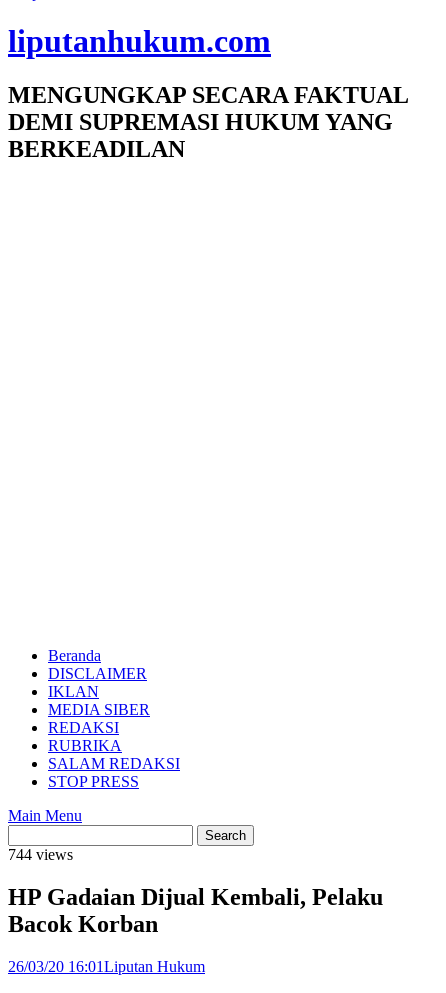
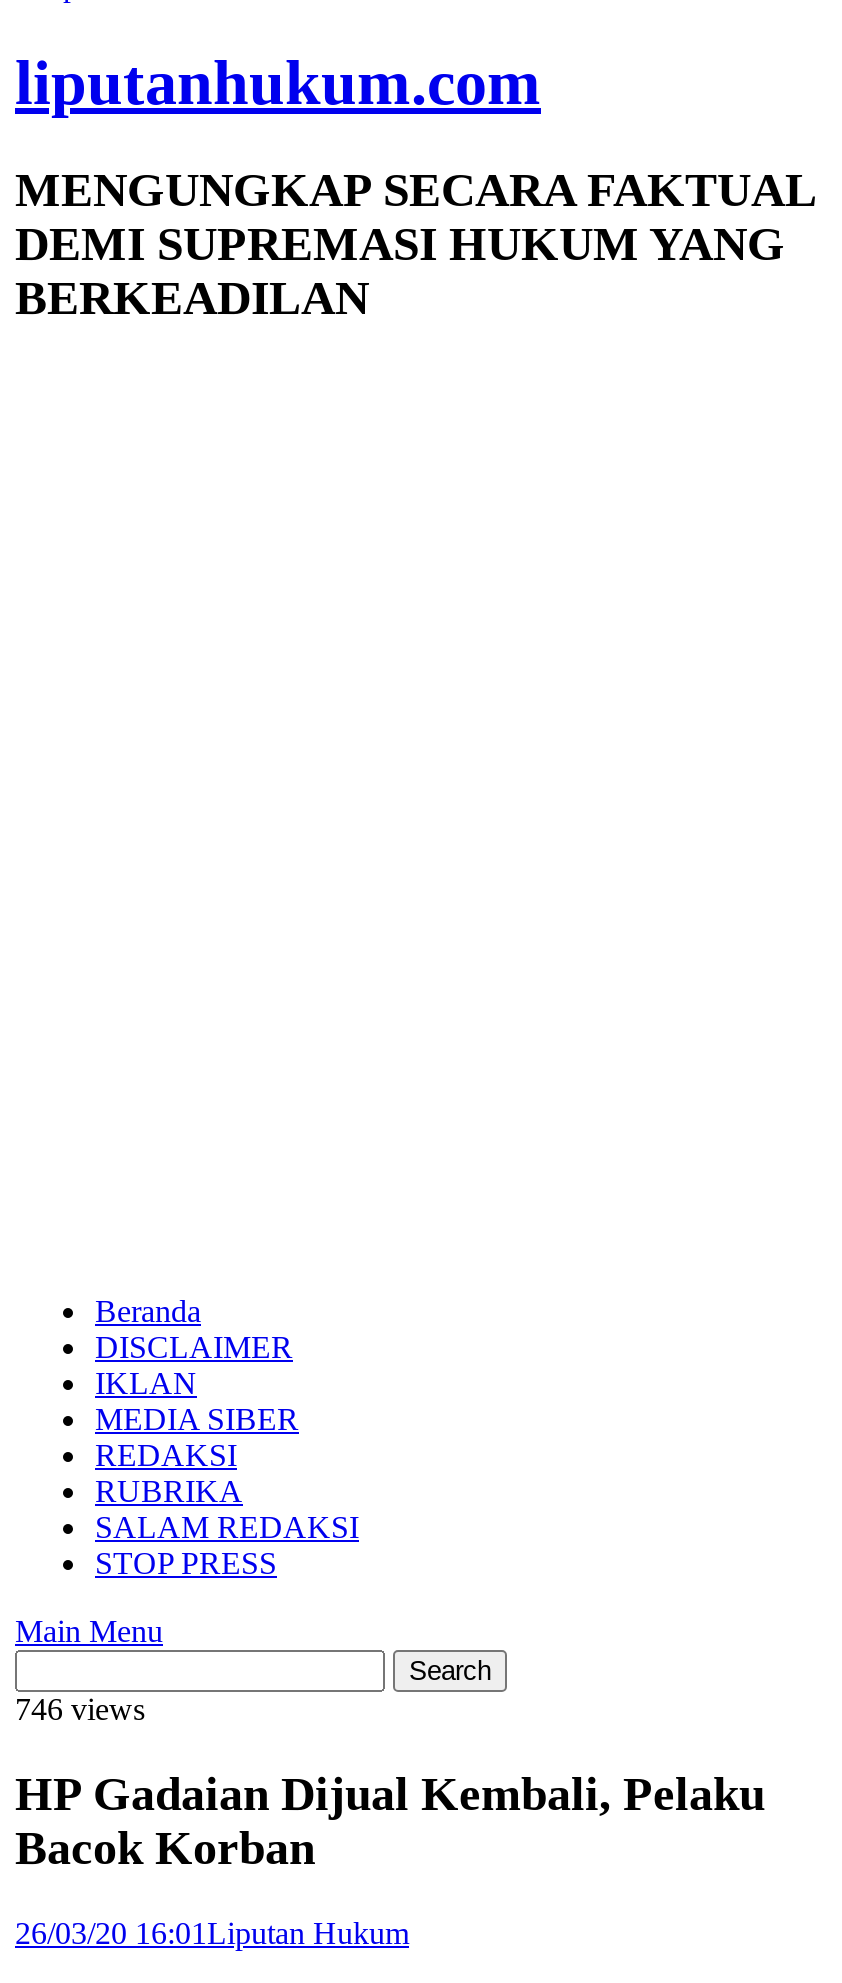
[8,846,73,863] 744 views -> [15,1692,145,1726] 746 views

